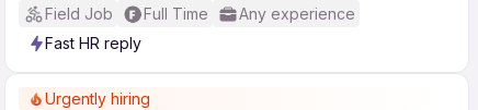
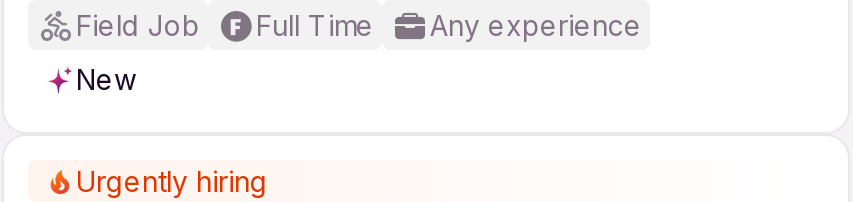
[45,34,141,52] Fast HR reply -> [76,62,136,96] New

